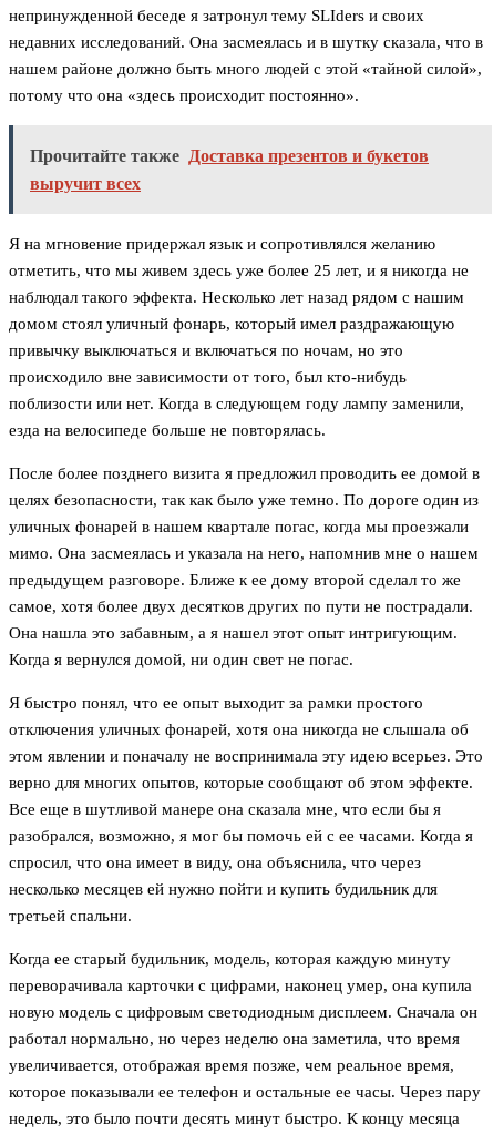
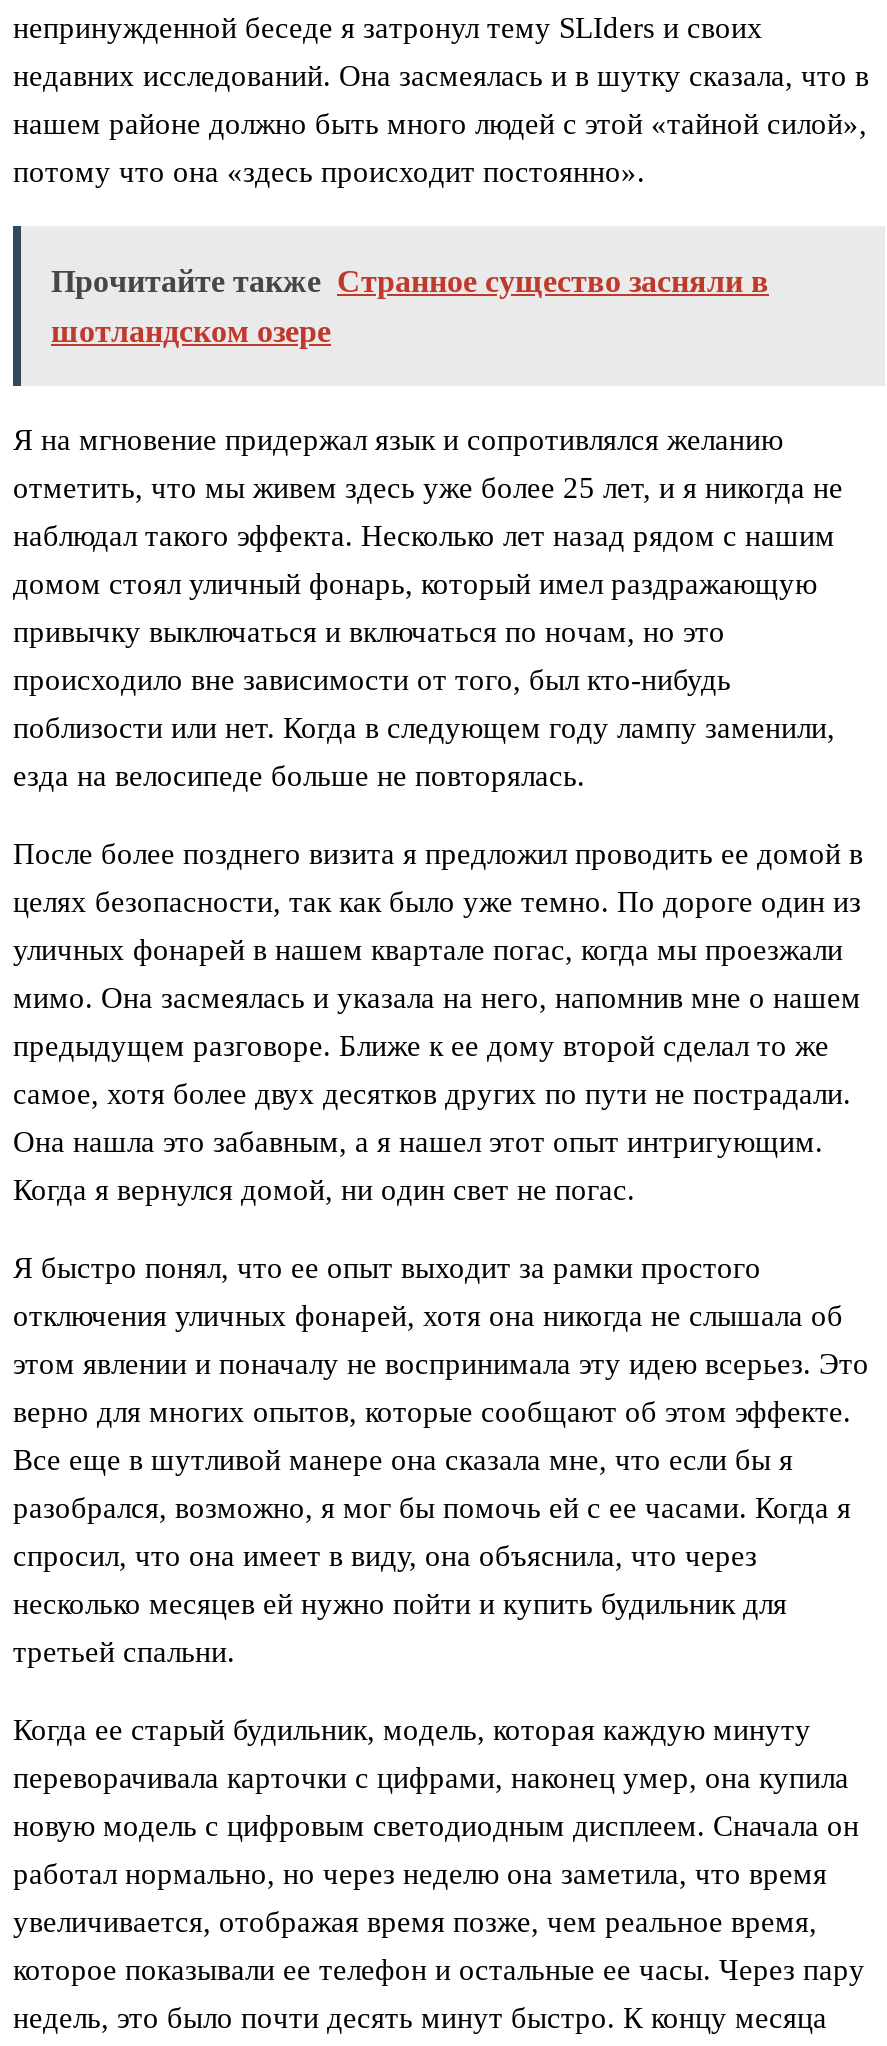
[30,147,429,165] Прочитайте также Доставка презентов и букетов -> [51,264,769,298] Прочитайте также Странное существо засняли в
[30,174,141,193] выручит всех -> [51,314,331,348] шотландском озере

